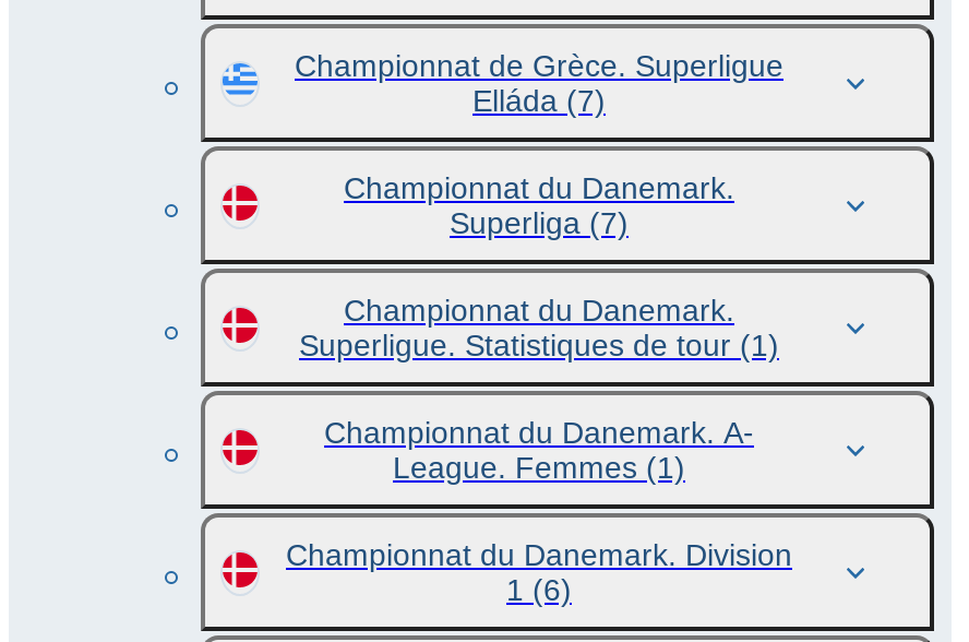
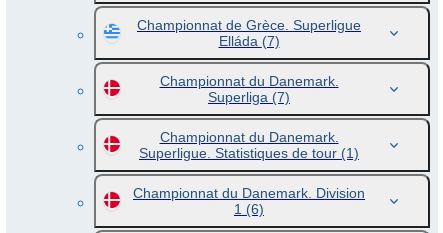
[324,415,754,485] Championnat du Danemark. A- | League. Femmes (1) -> none

